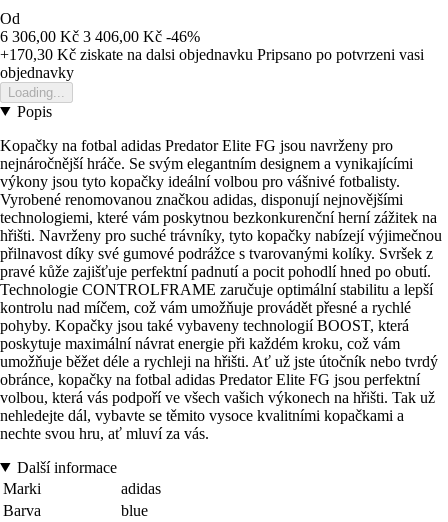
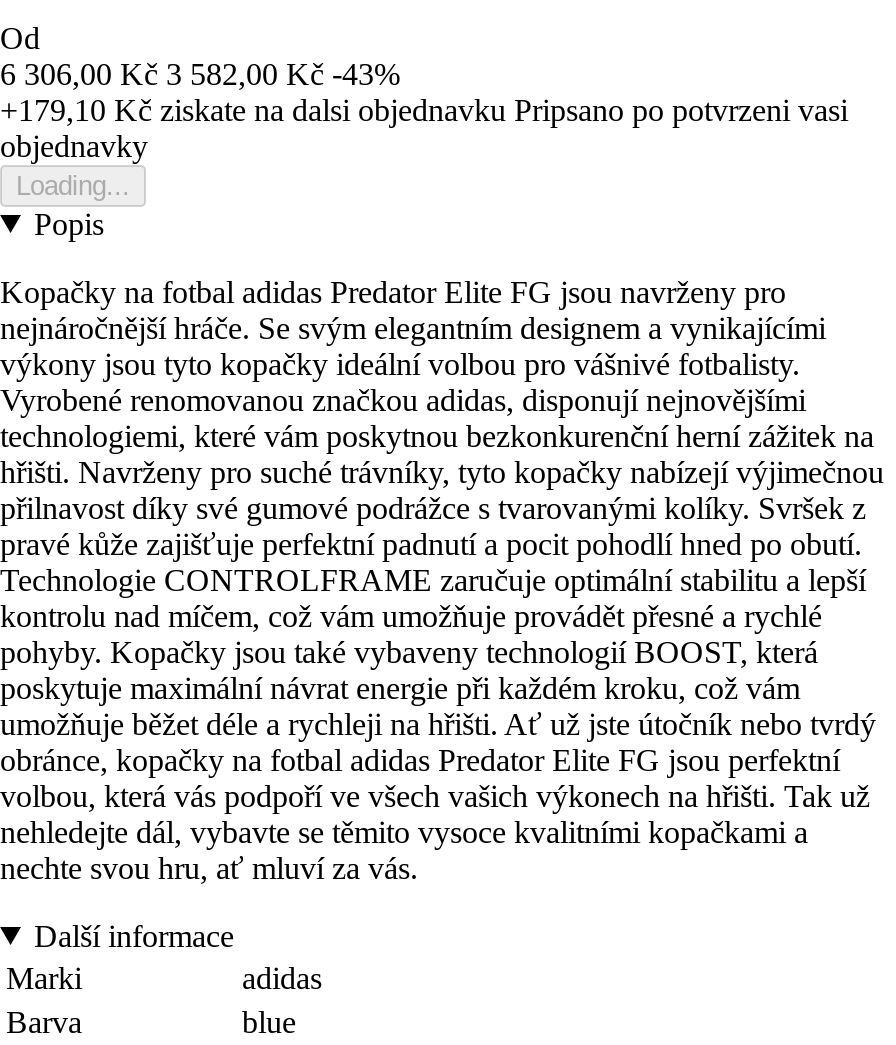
[0,28,200,45] 6 306,00 Kč 3 406,00 Kč -46% -> [0,57,400,91] 6 306,00 Kč 3 582,00 Kč -43%
[0,46,424,63] +170,30 Kč ziskate na dalsi objednavku Pripsano po potvrzeni vasi -> [0,93,848,127] +179,10 Kč ziskate na dalsi objednavku Pripsano po potvrzeni vasi

